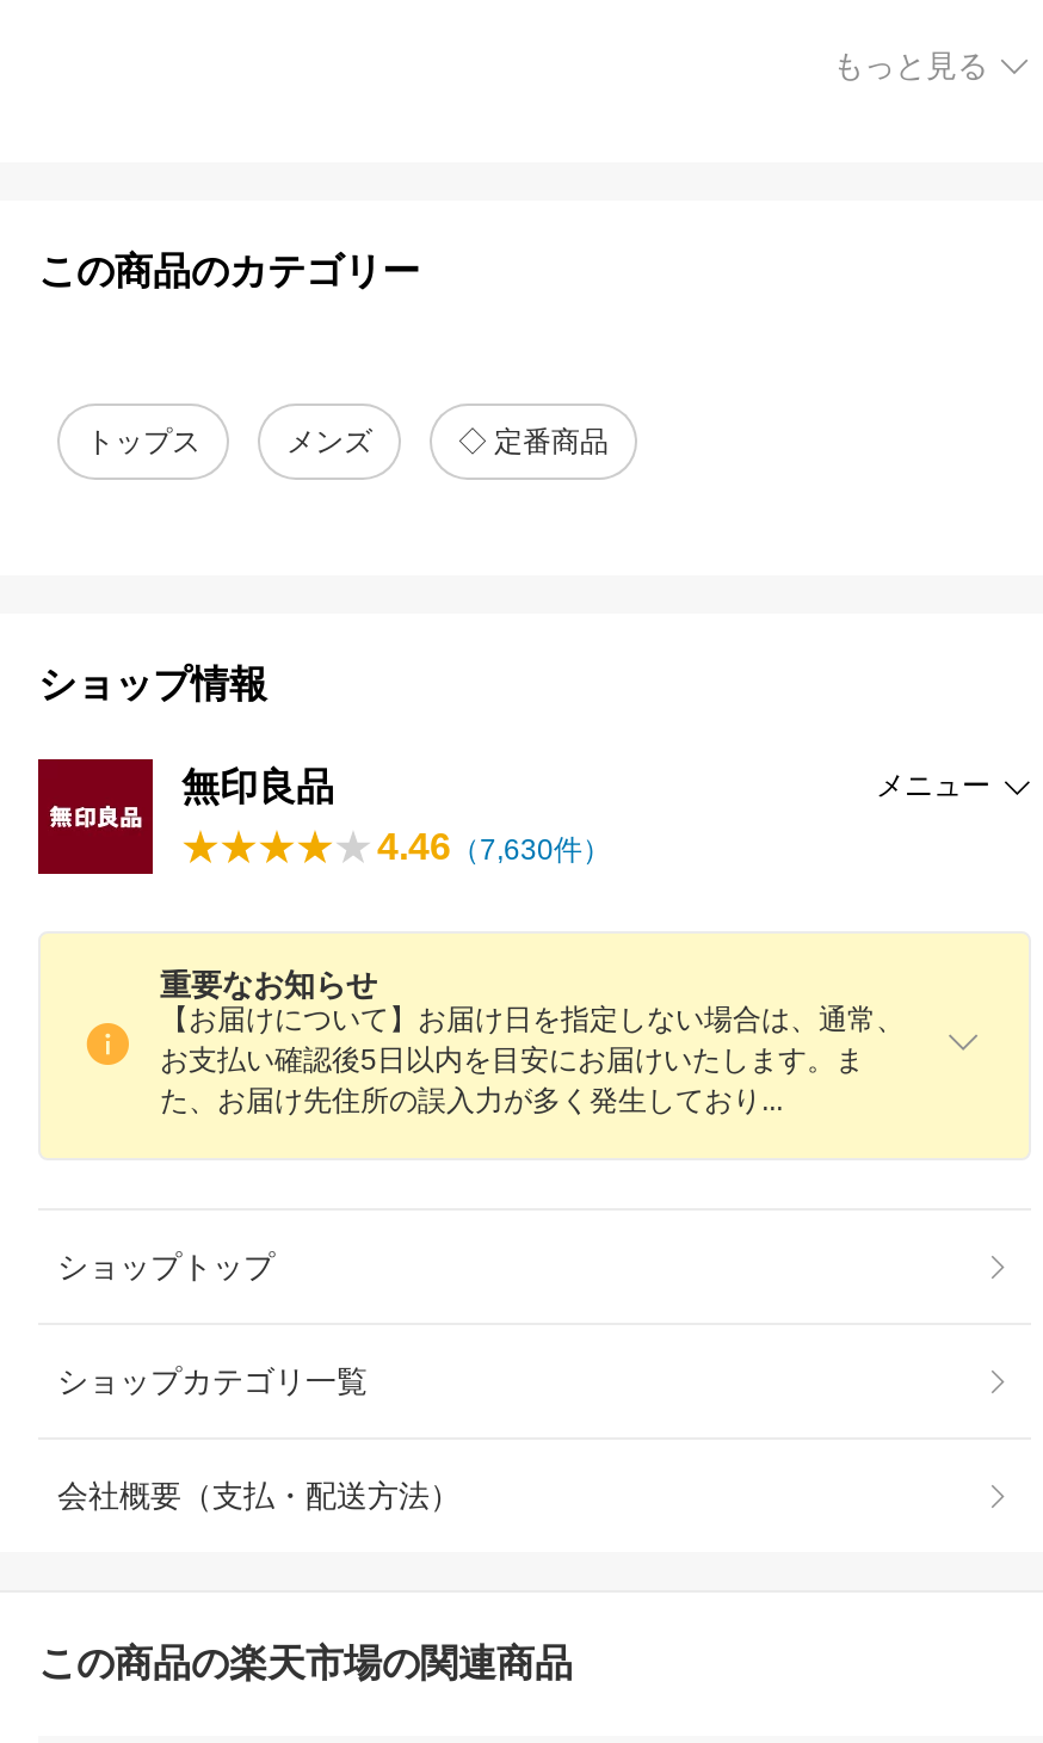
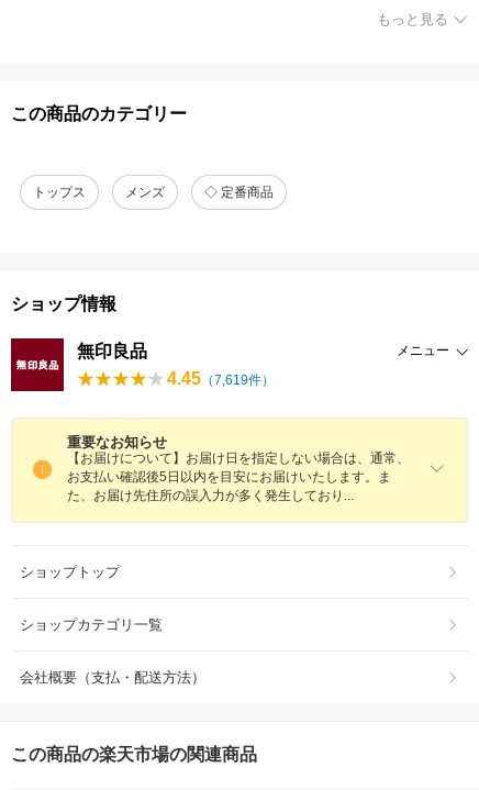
[377,826,611,867] 4.46（7,630件） -> [167,369,275,388] 4.45（7,619件）

